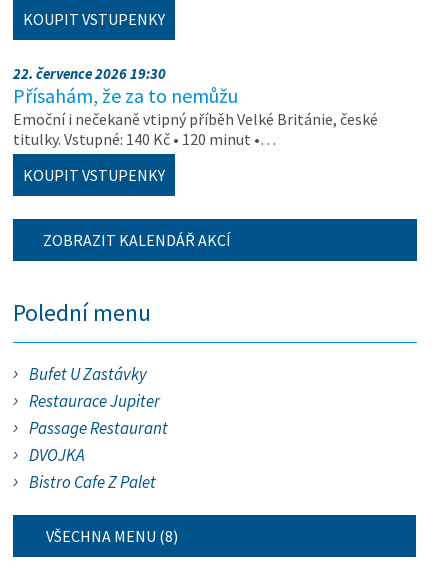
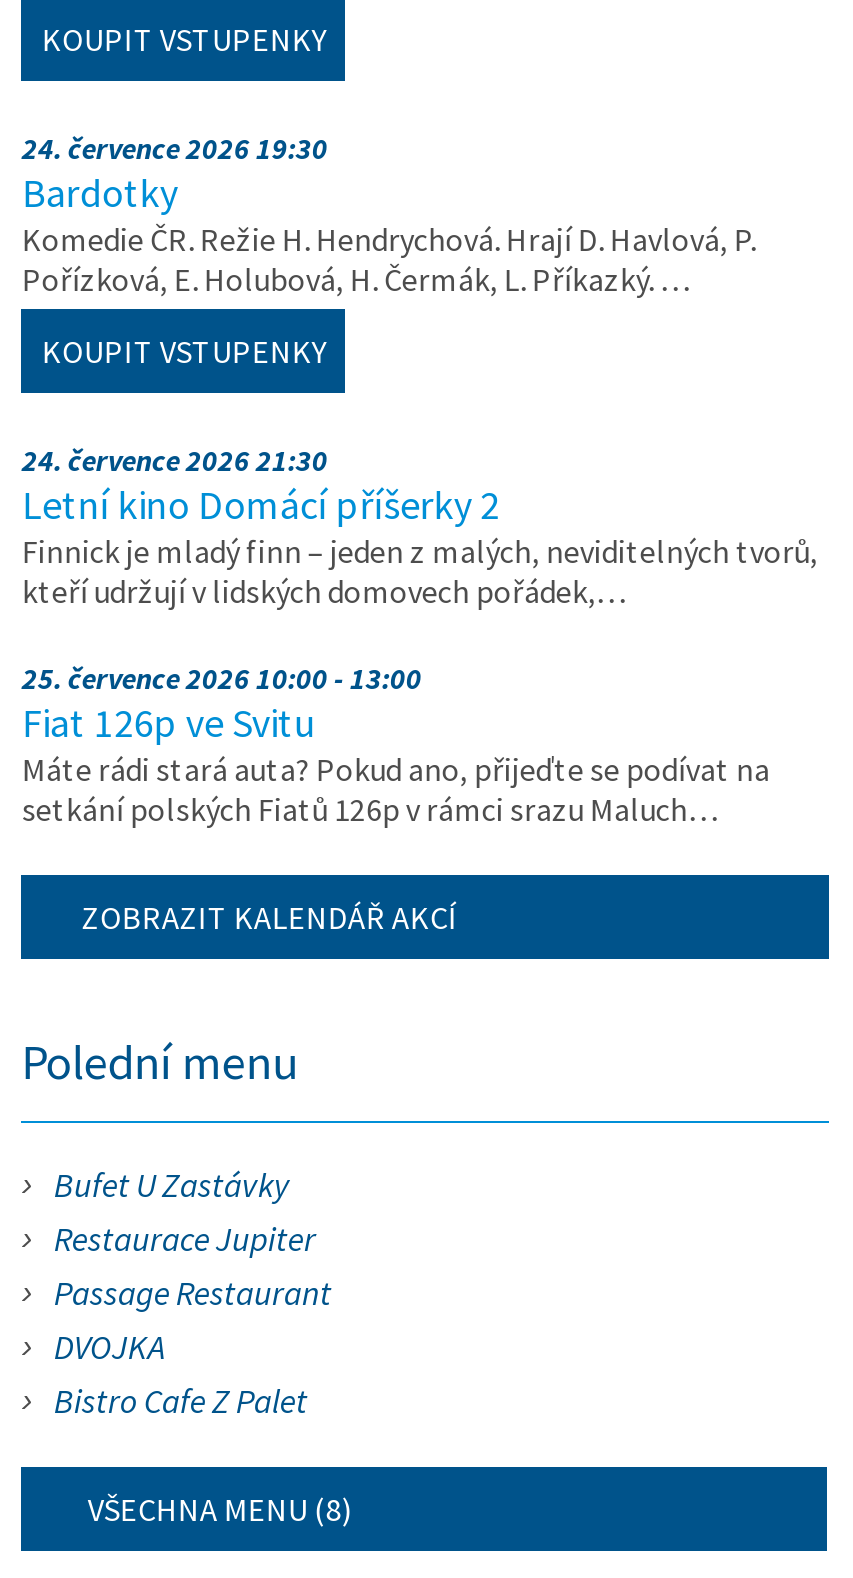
[13,64,378,149] 22. července 2026 19:30 | Přísahám, že za to nemůžu | Emoční i nečekaně vtipný příběh Velké Británie, české | titulky. Vstupné: 140 Kč • 120 minut •… -> [22,129,756,299] 24. července 2026 19:30 | Bardotky | Komedie ČR. Režie H. Hendrychová. Hrají D. Havlová, P. | Pořízková, E. Holubová, H. Čermák, L. Příkazký. …
none -> [22,441,818,829] 24. července 2026 21:30 | Letní kino Domácí příšerky 2 | Finnick je mladý finn – jeden z malých, neviditelných tvorů, | kteří udržují v lidských domovech pořádek,… | 25. července 2026 10:00 - 13:00 | Fiat 126p ve Svitu | Máte rádi stará auta? Pokud ano, přijeďte se podívat na | setkání polských Fiatů 126p v rámci srazu Maluch…

